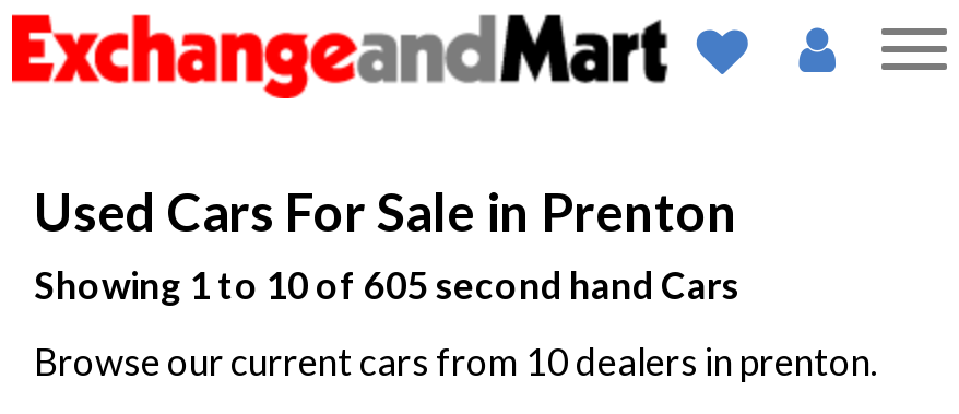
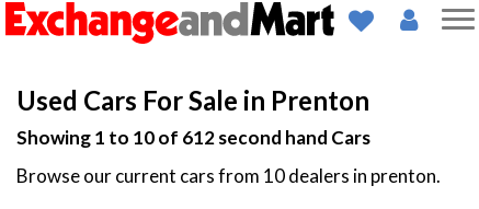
[34,262,739,308] Showing 1 to 10 of 605 second hand Cars -> [16,126,370,149] Showing 1 to 10 of 612 second hand Cars

